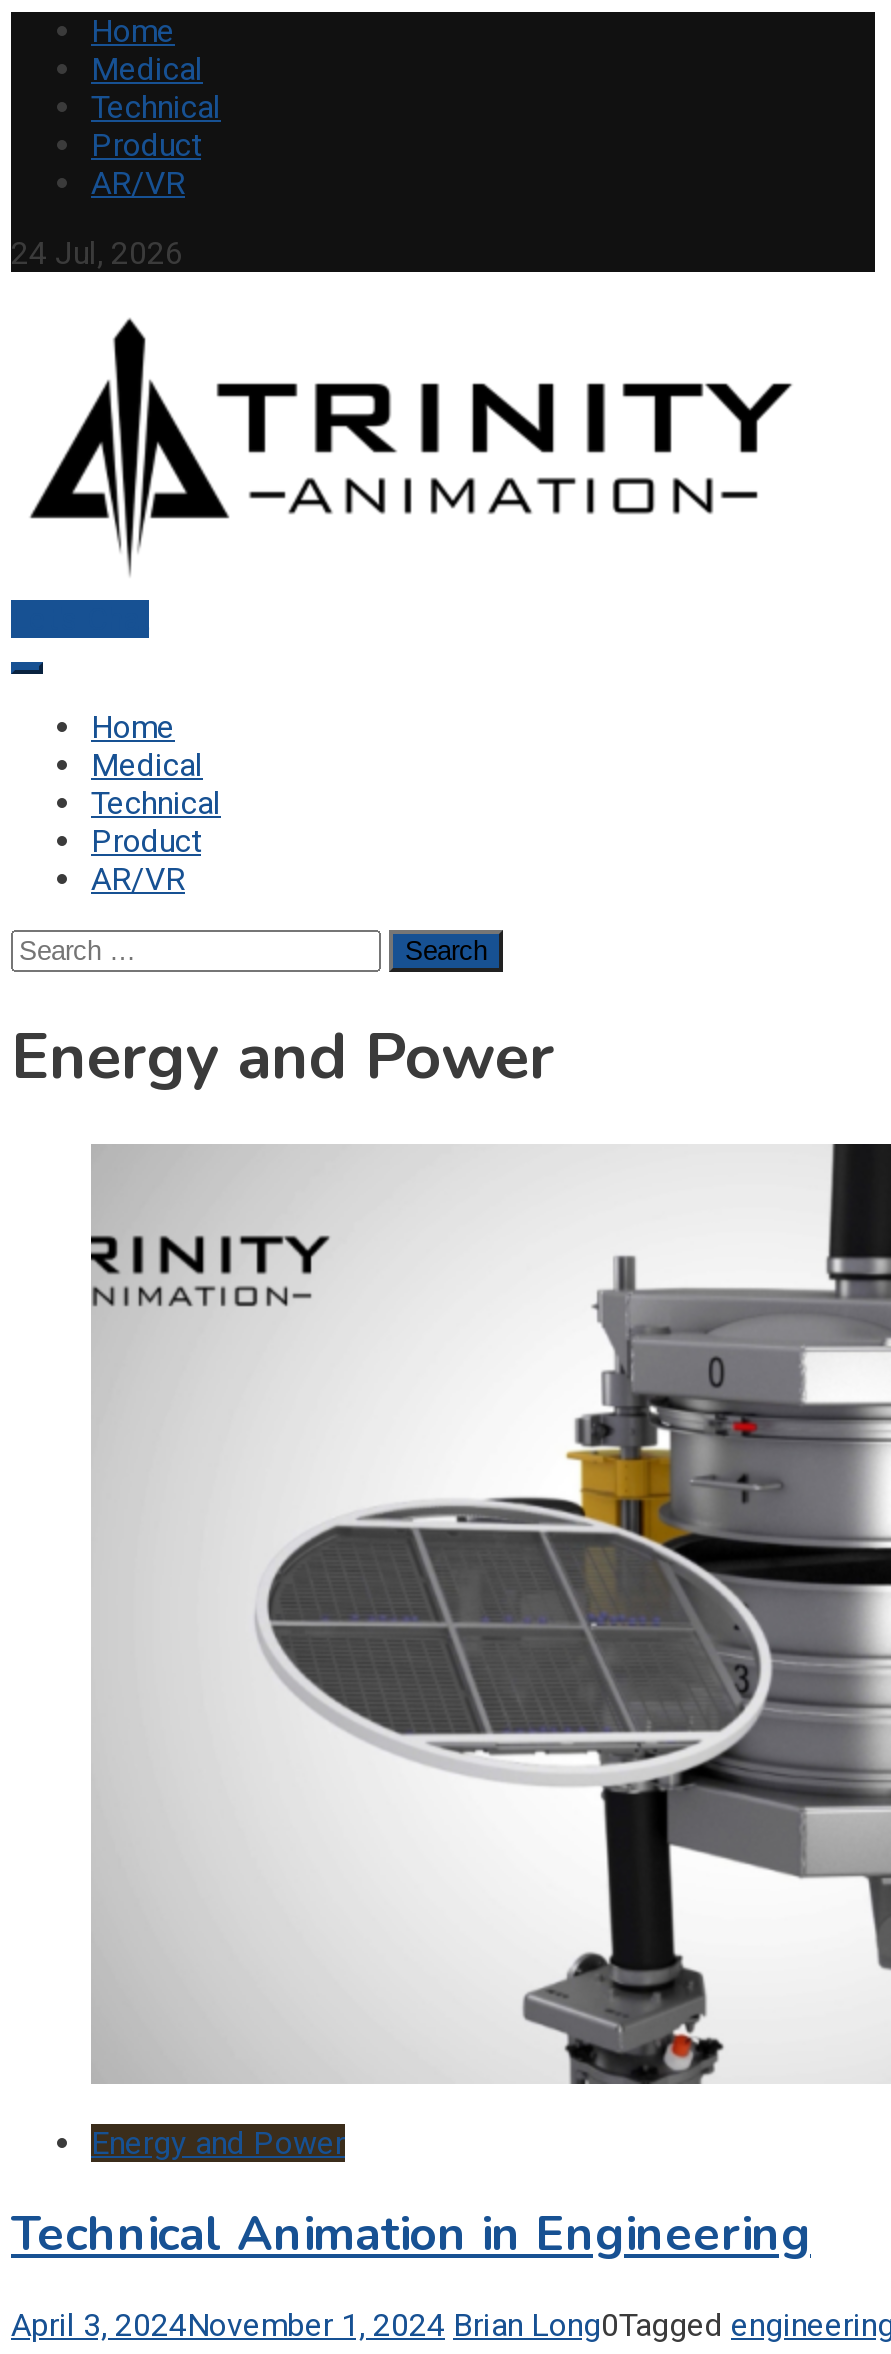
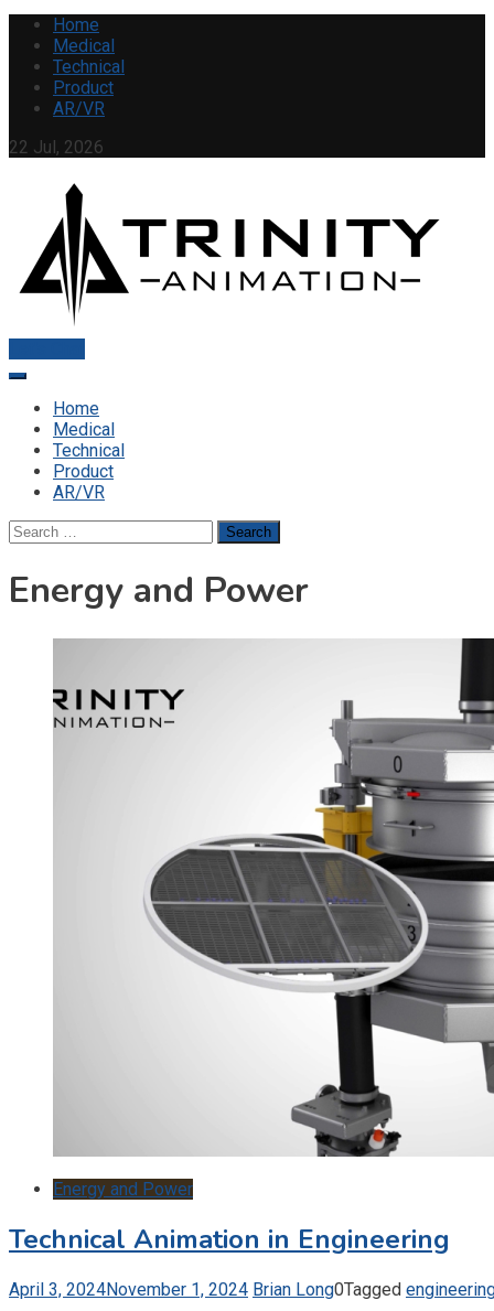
[11,234,183,272] 24 Jul, 2026 -> [9,137,104,158] 22 Jul, 2026

